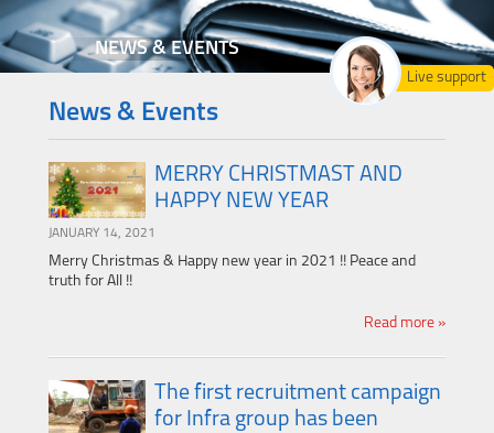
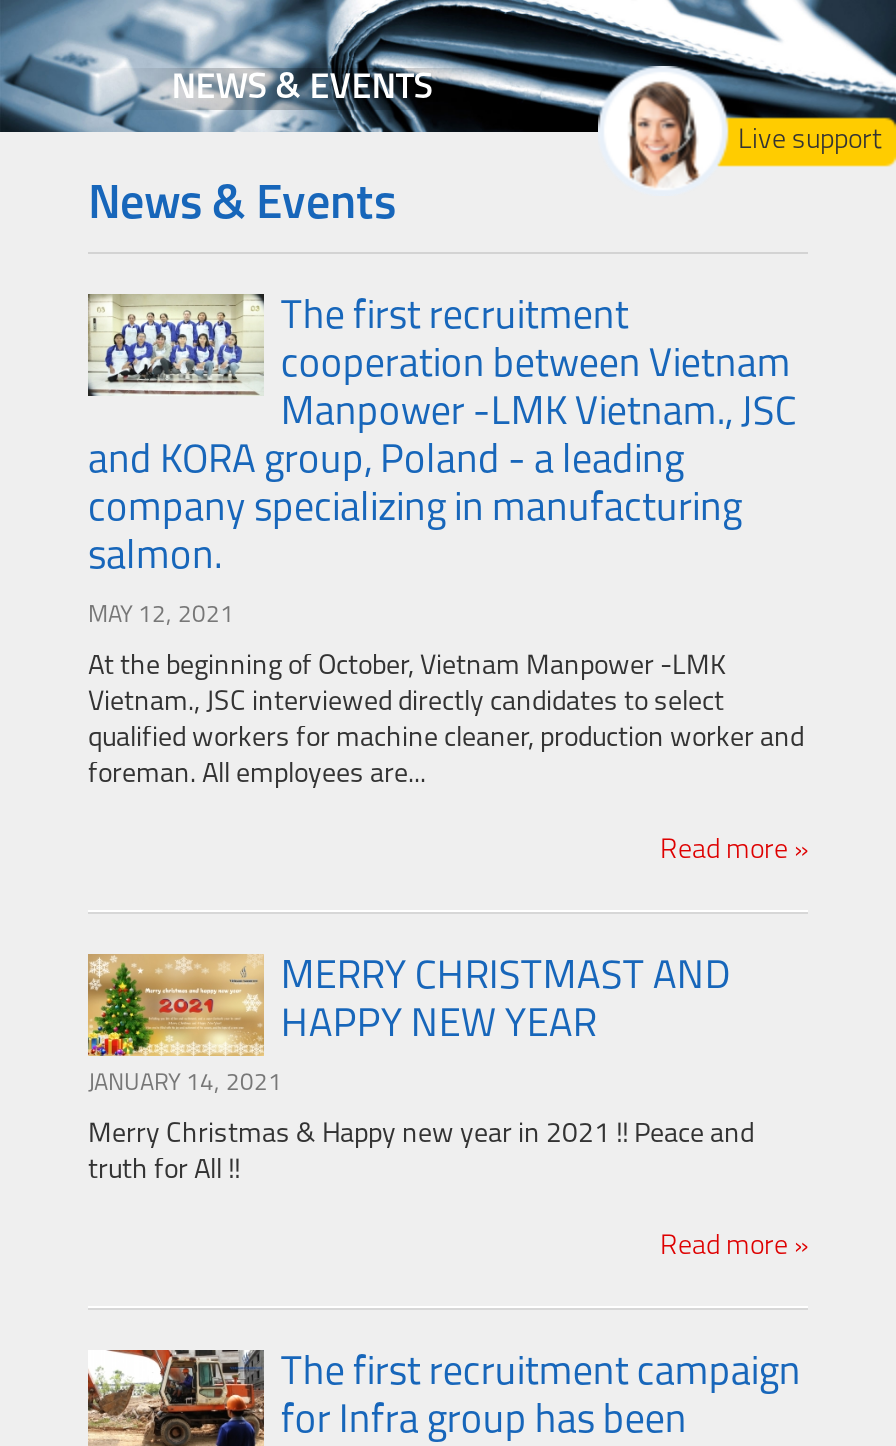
none -> [86,294,808,866] [image] | The first recruitment | cooperation between Vietnam | Manpower -LMK Vietnam., JSC | and KORA group, Poland - a leading | company specializing in manufacturing | salmon. | MAY 12, 2021 | At the beginning of October, Vietnam Manpower -LMK | Vietnam., JSC interviewed directly candidates to select | qualified workers for machine cleaner, production worker and | foreman. All employees are... | Read more »

